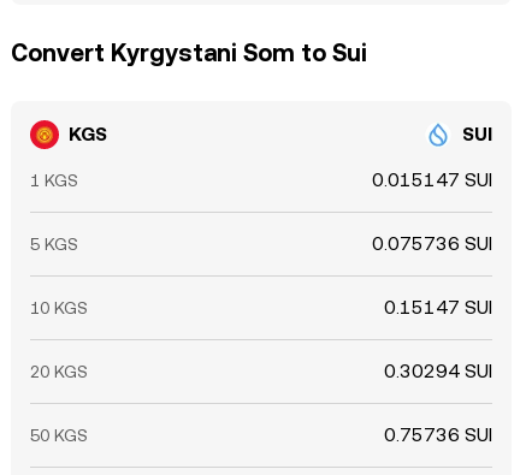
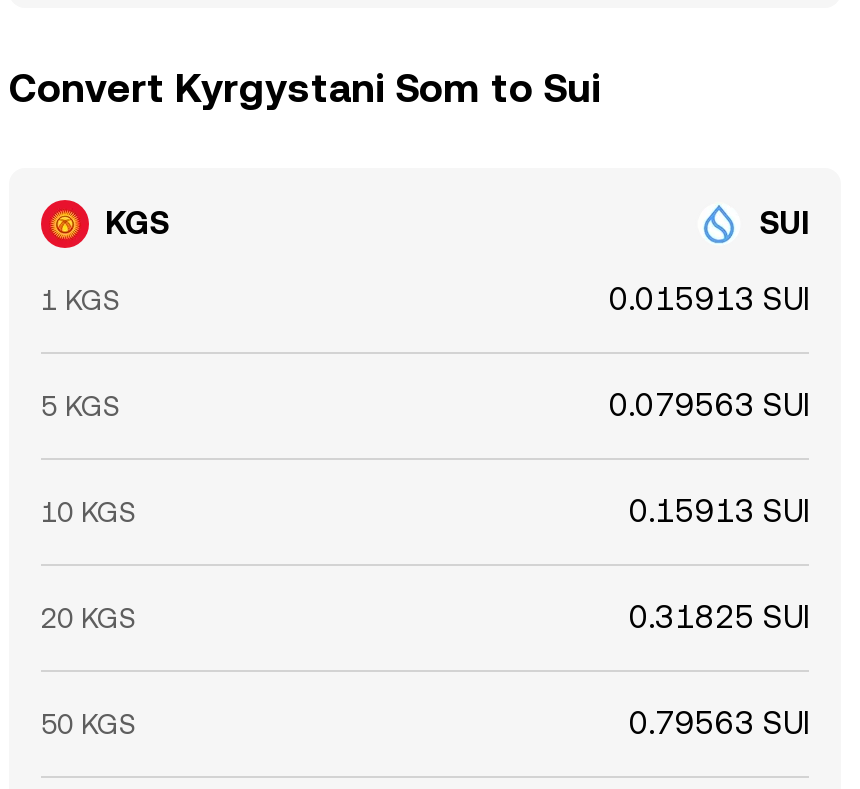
[372,168,492,191] 0.015147 SUI -> [609,280,809,318] 0.015913 SUI
[372,232,492,255] 0.075736 SUI -> [609,386,809,424] 0.079563 SUI
[384,296,492,319] 0.15147 SUI -> [629,492,809,530] 0.15913 SUI
[384,360,492,382] 0.30294 SUI -> [629,598,809,636] 0.31825 SUI
[384,423,492,446] 0.75736 SUI -> [629,704,809,742] 0.79563 SUI

